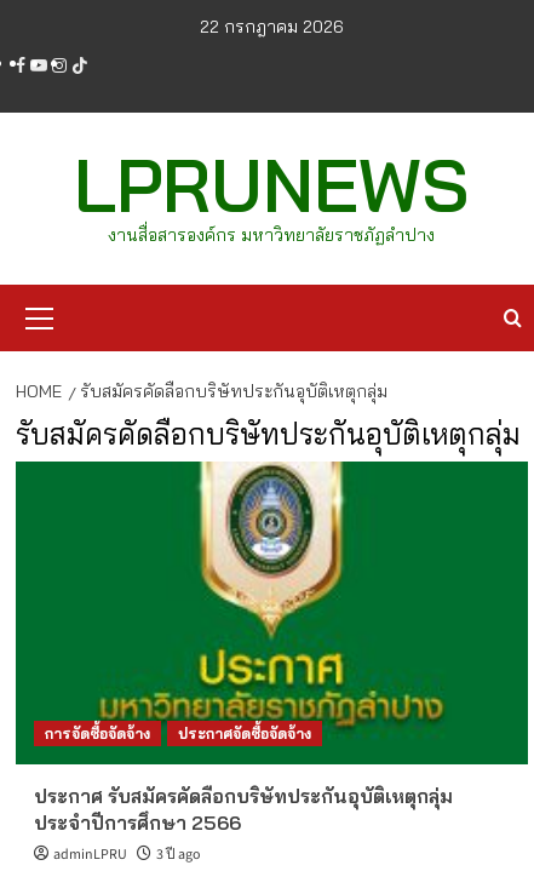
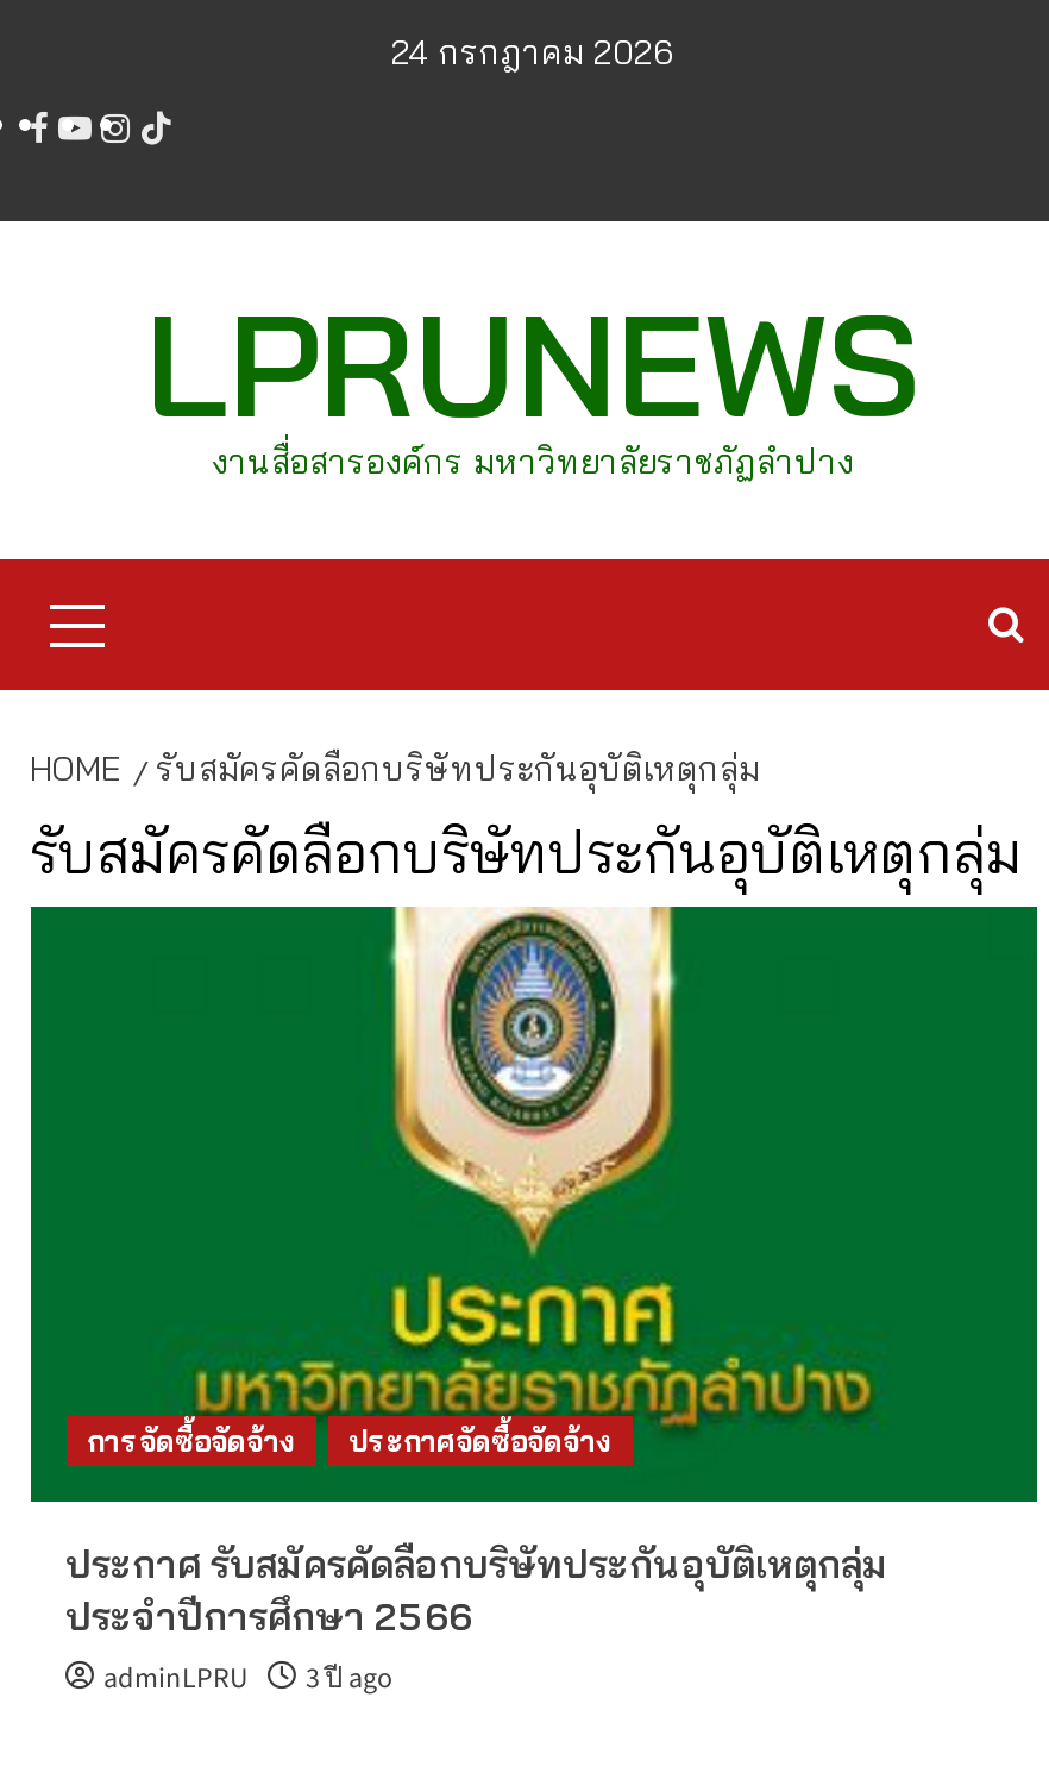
[199,16,343,38] 22 กรกฎาคม 2026 -> [391,31,674,74] 24 กรกฎาคม 2026

